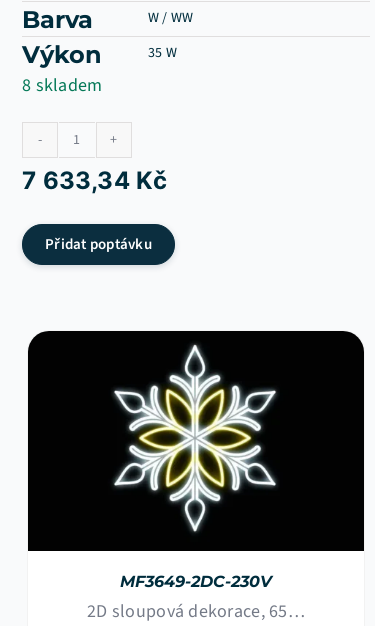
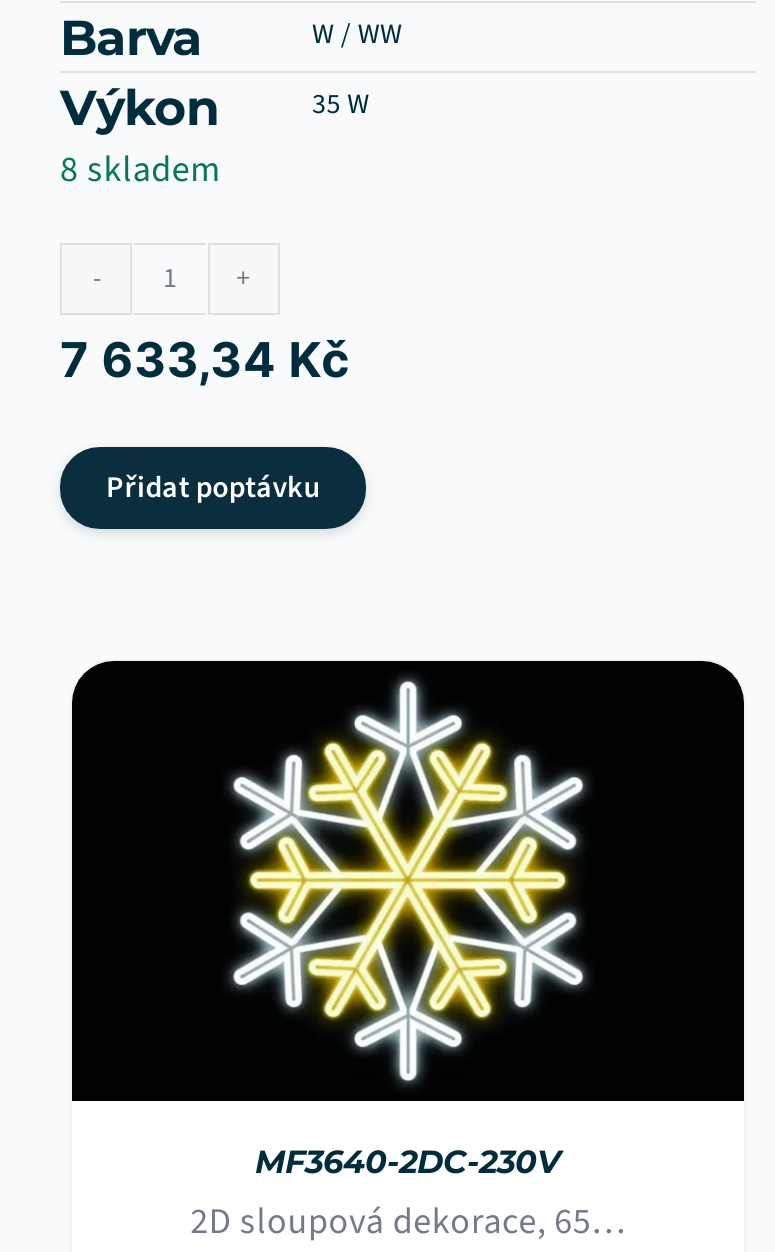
[107,339,285,591] [image] | MF3649-2DC-230V -> [228,676,588,1181] [image] | MF3640-2DC-230V

